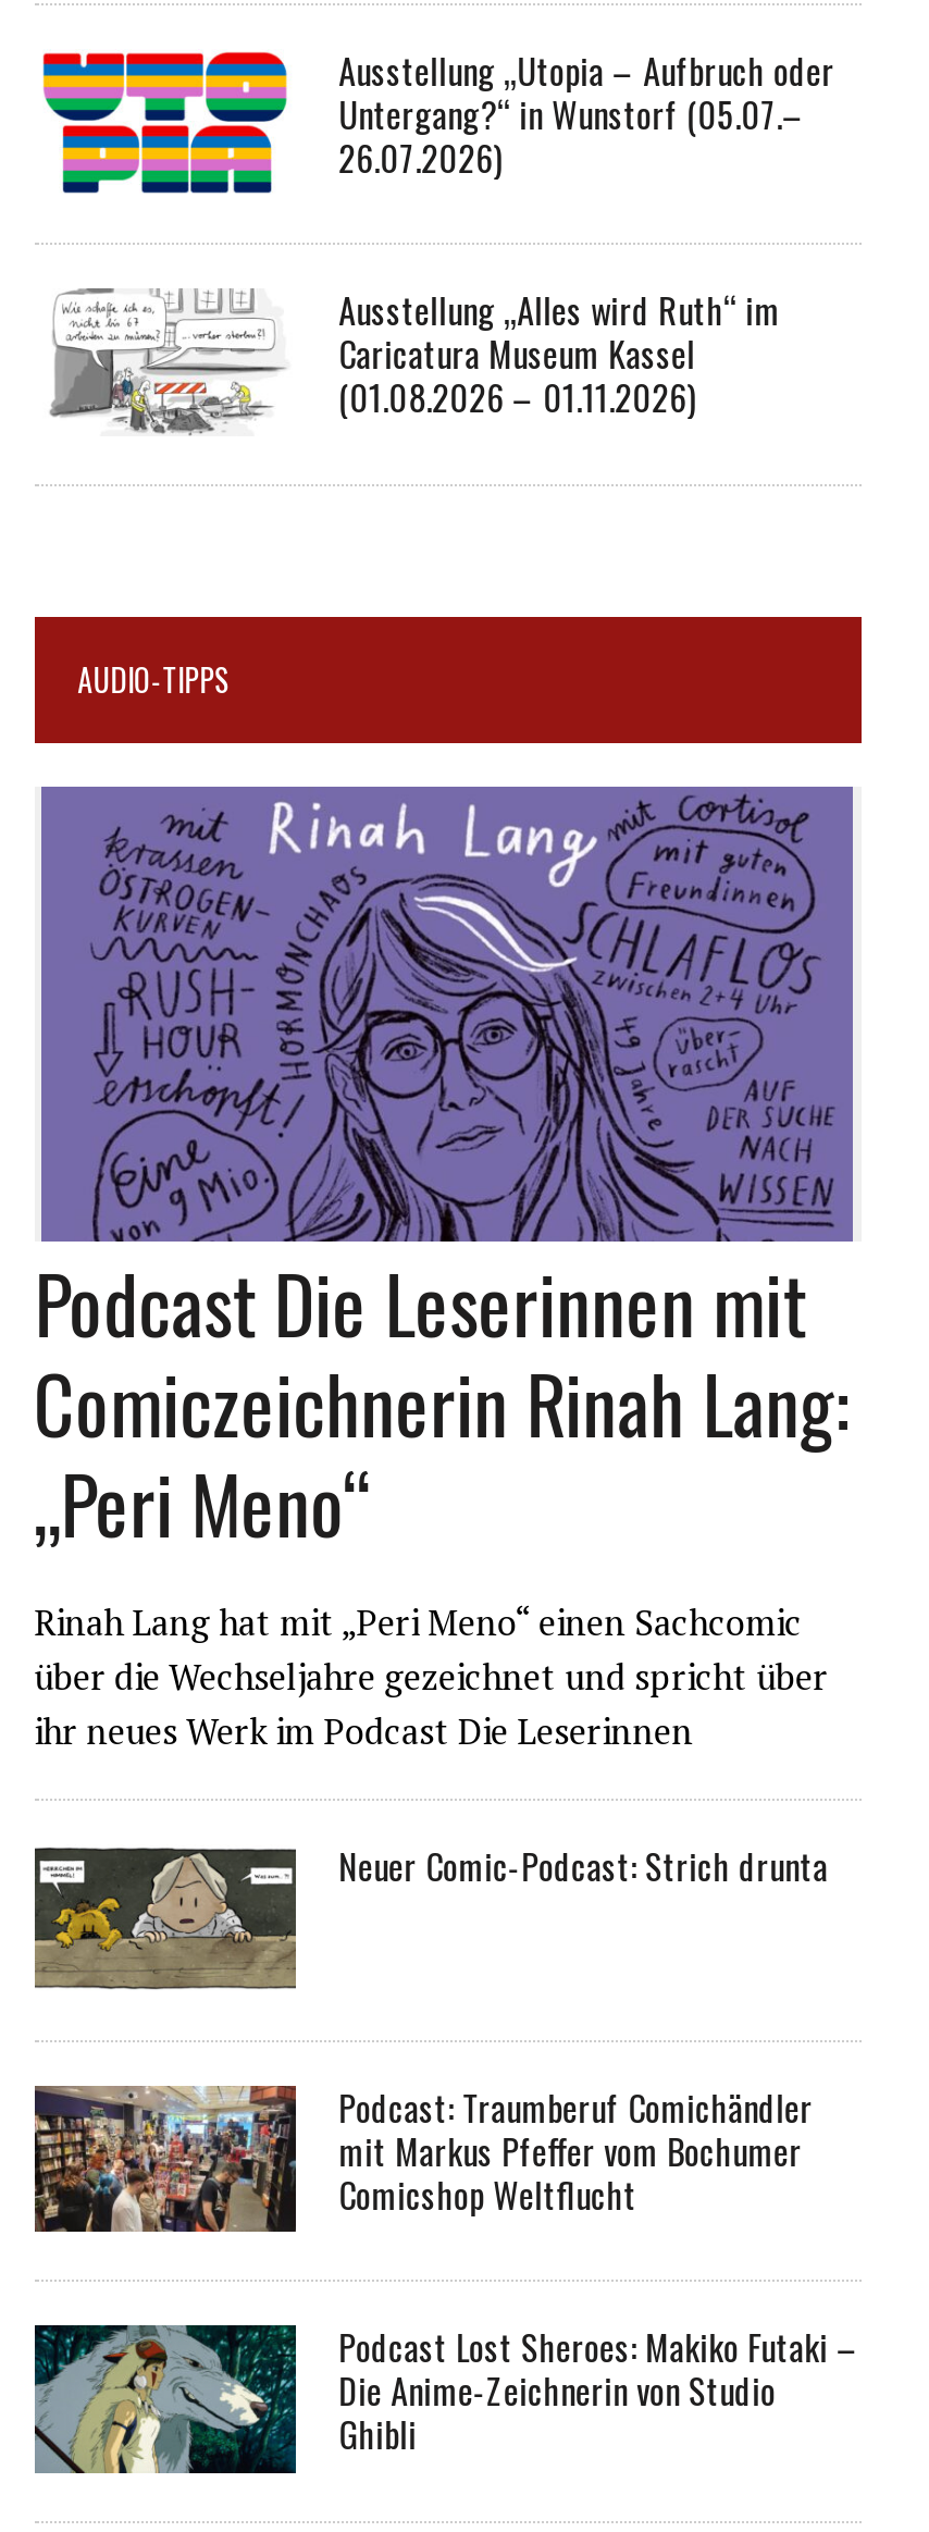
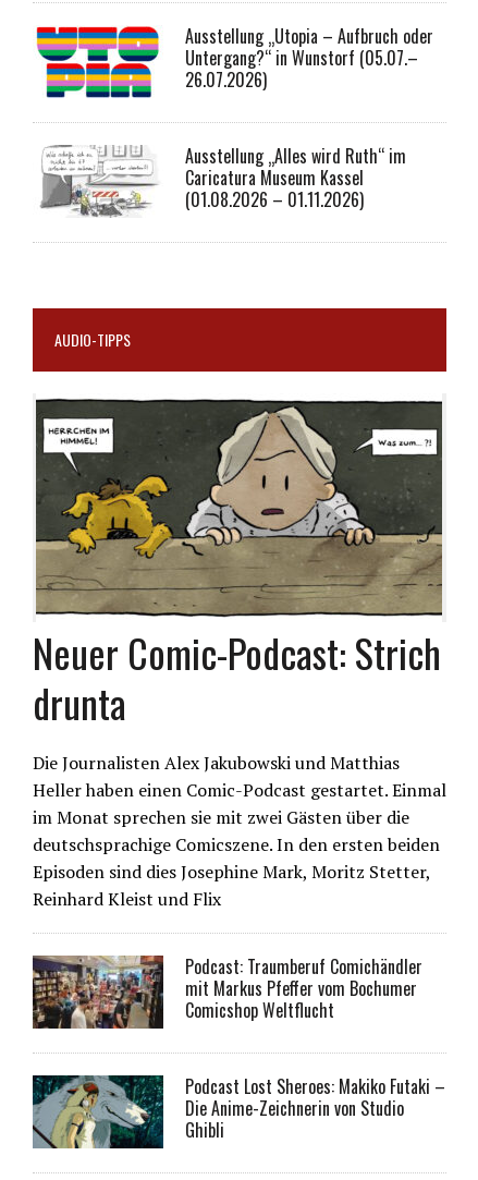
[39,785,855,1231] [image] -> [35,393,443,576] [image]
[34,1245,850,1894] Podcast Die Leserinnen mit | Comiczeichnerin Rinah Lang: | „Peri Meno“ | Rinah Lang hat mit „Peri Meno“ einen Sachcomic | über die Wechseljahre gezeichnet und spricht über | ihr neues Werk im Podcast Die Leserinnen | Neuer Comic-Podcast: Strich drunta -> [32,623,446,911] Neuer Comic-Podcast: Strich | drunta | Die Journalisten Alex Jakubowski und Matthias | Heller haben einen Comic-Podcast gestartet. Einmal | im Monat sprechen sie mit zwei Gästen über die | deutschsprachige Comicszene. In den ersten beiden | Episoden sind dies Josephine Mark, Moritz Stetter, | Reinhard Kleist und Flix

